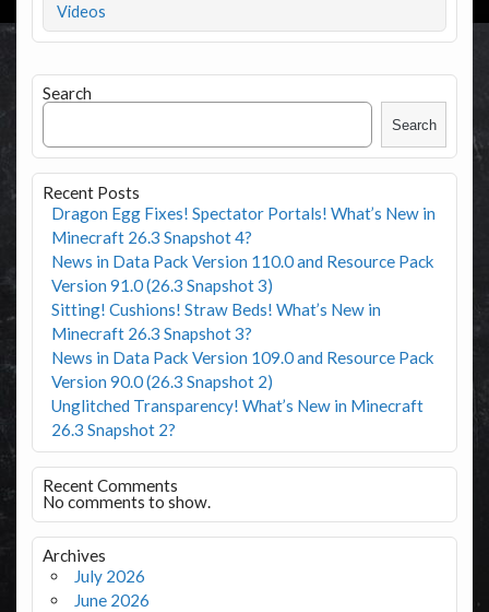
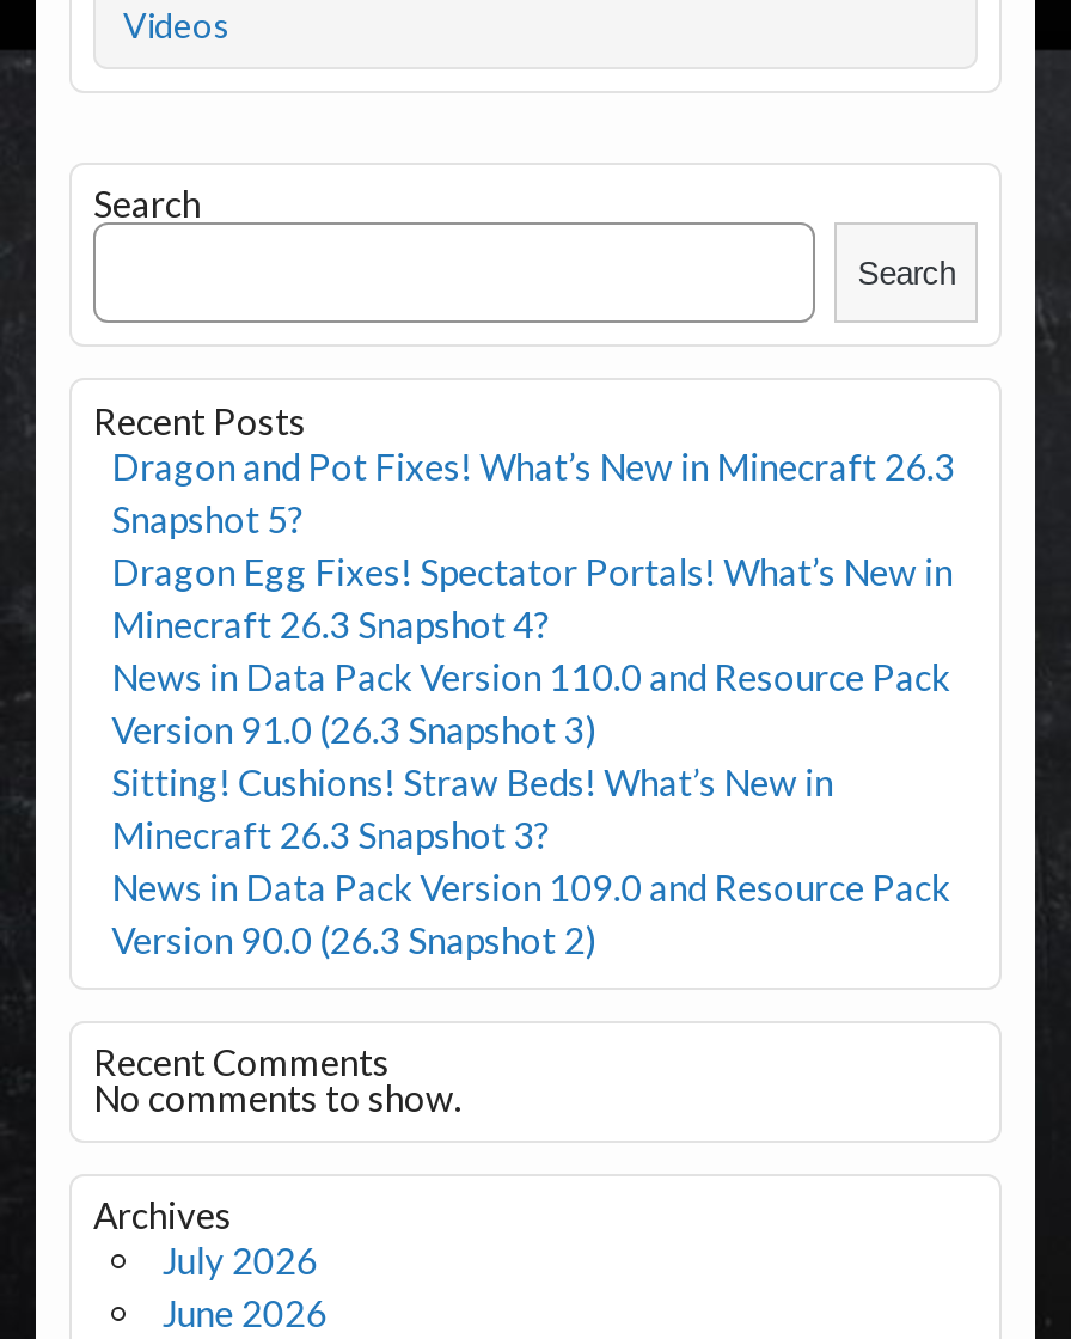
none -> [111,444,955,539] Dragon and Pot Fixes! What’s New in Minecraft 26.3 | Snapshot 5?
moved [51,203,435,391] -> [111,549,953,960]: Dragon Egg Fixes! Spectator Portals! What’s New in | Minecraft 26.3 Snapshot 4? | News in Data Pack Version 110.0 and Resource Pack | Version 91.0 (26.3 Snapshot 3) | Sitting! Cushions! Straw Beds! What’s New in | Minecraft 26.3 Snapshot 3? | News in Data Pack Version 109.0 and Resource Pack | Version 90.0 (26.3 Snapshot 2)
[51,395,423,439] Unglitched Transparency! What’s New in Minecraft | 26.3 Snapshot 2? -> none

